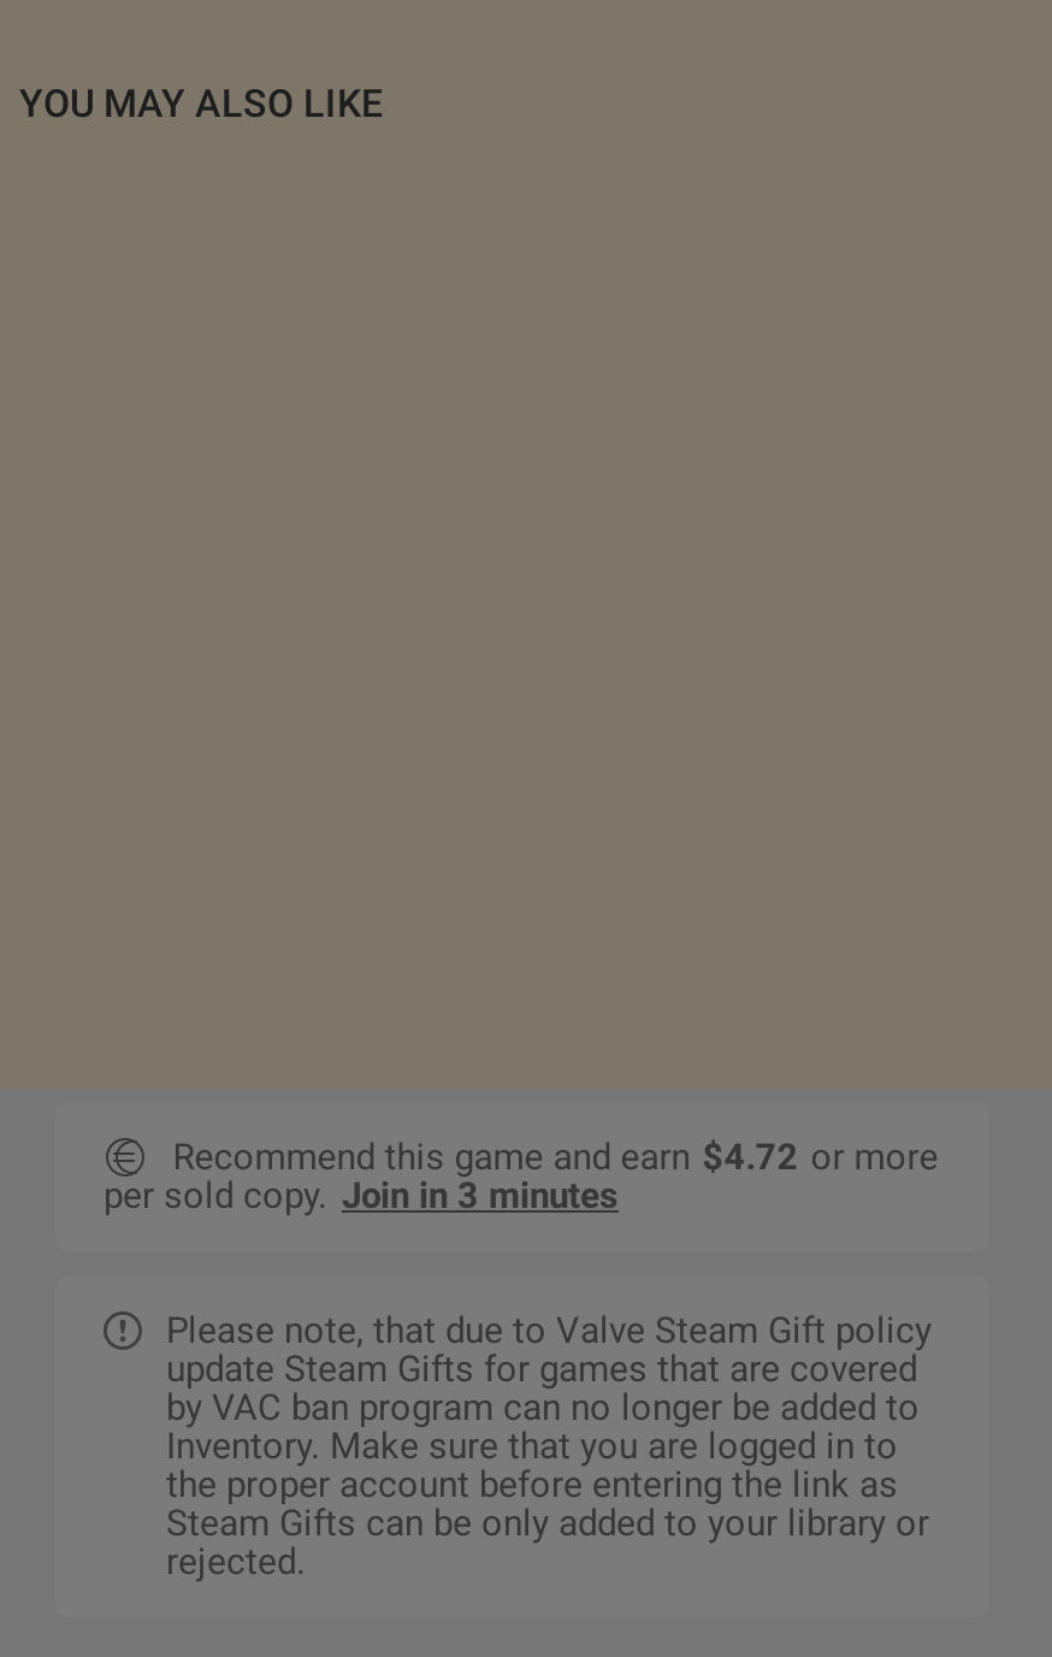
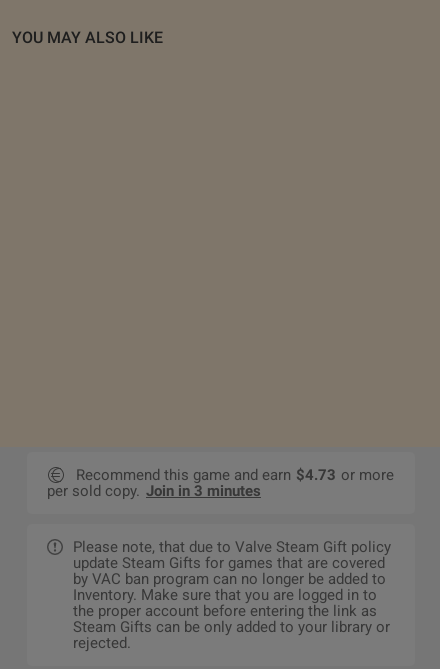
[173,1136,938,1179] Recommend this game and earn $4.72 or more -> [76,466,394,484] Recommend this game and earn $4.73 or more

